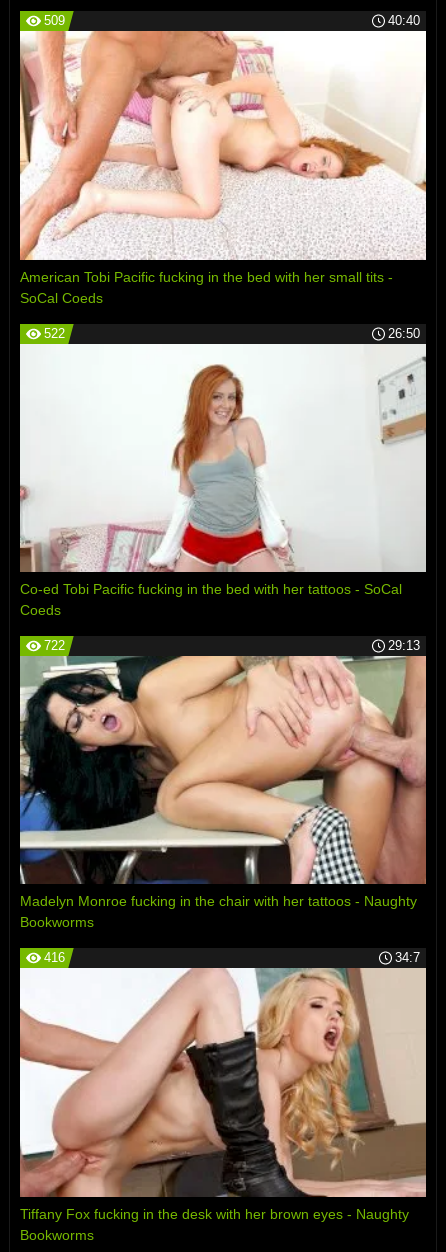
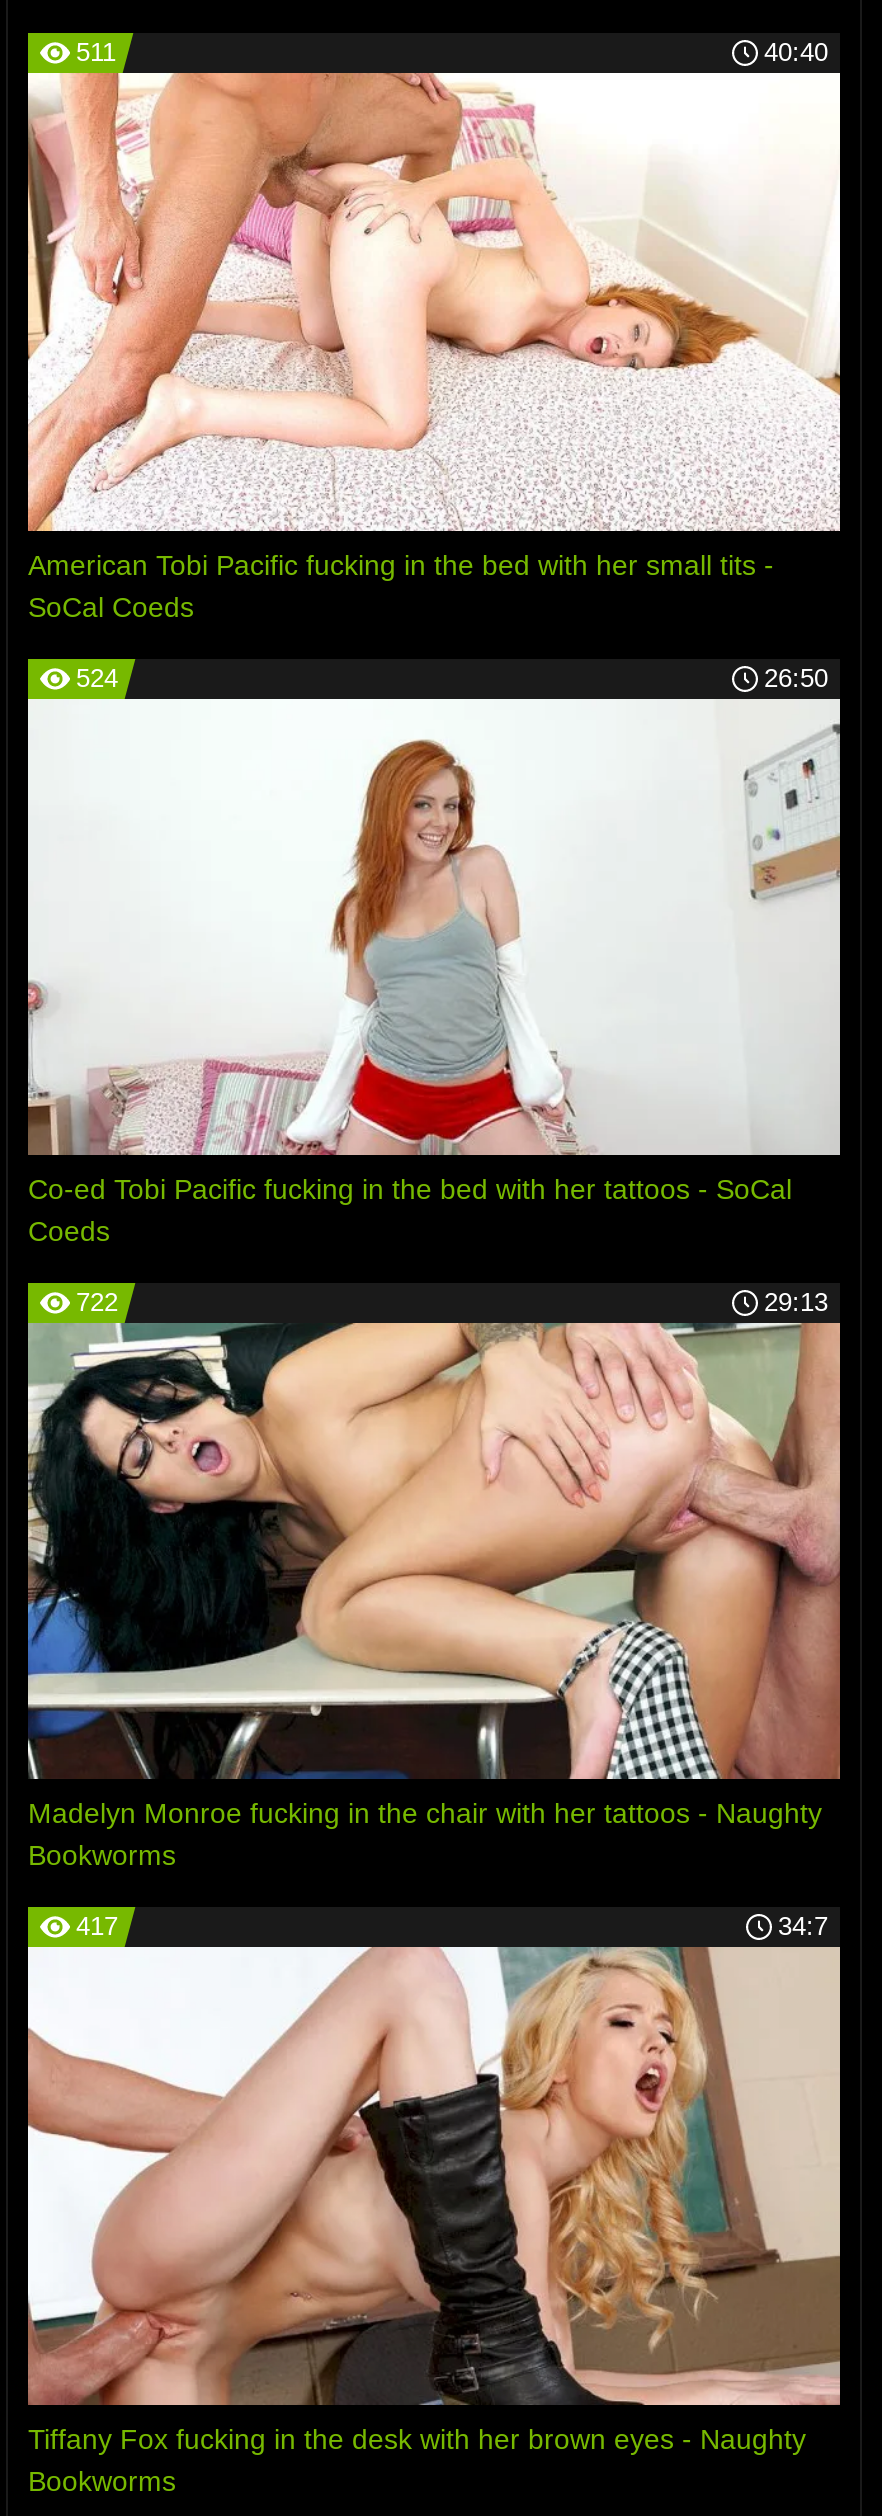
[44,13,65,28] 509 -> [76,37,116,67] 511
[44,325,65,340] 522 -> [76,662,118,692] 524
[44,950,65,965] 416 -> [76,1911,118,1941] 417

